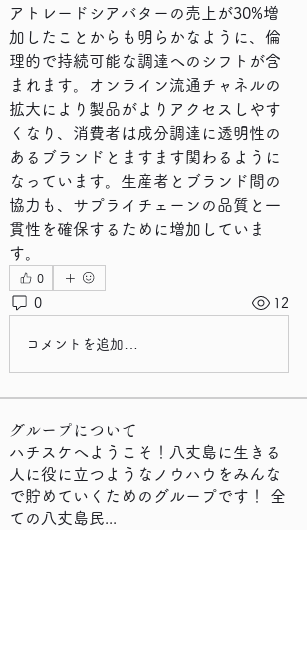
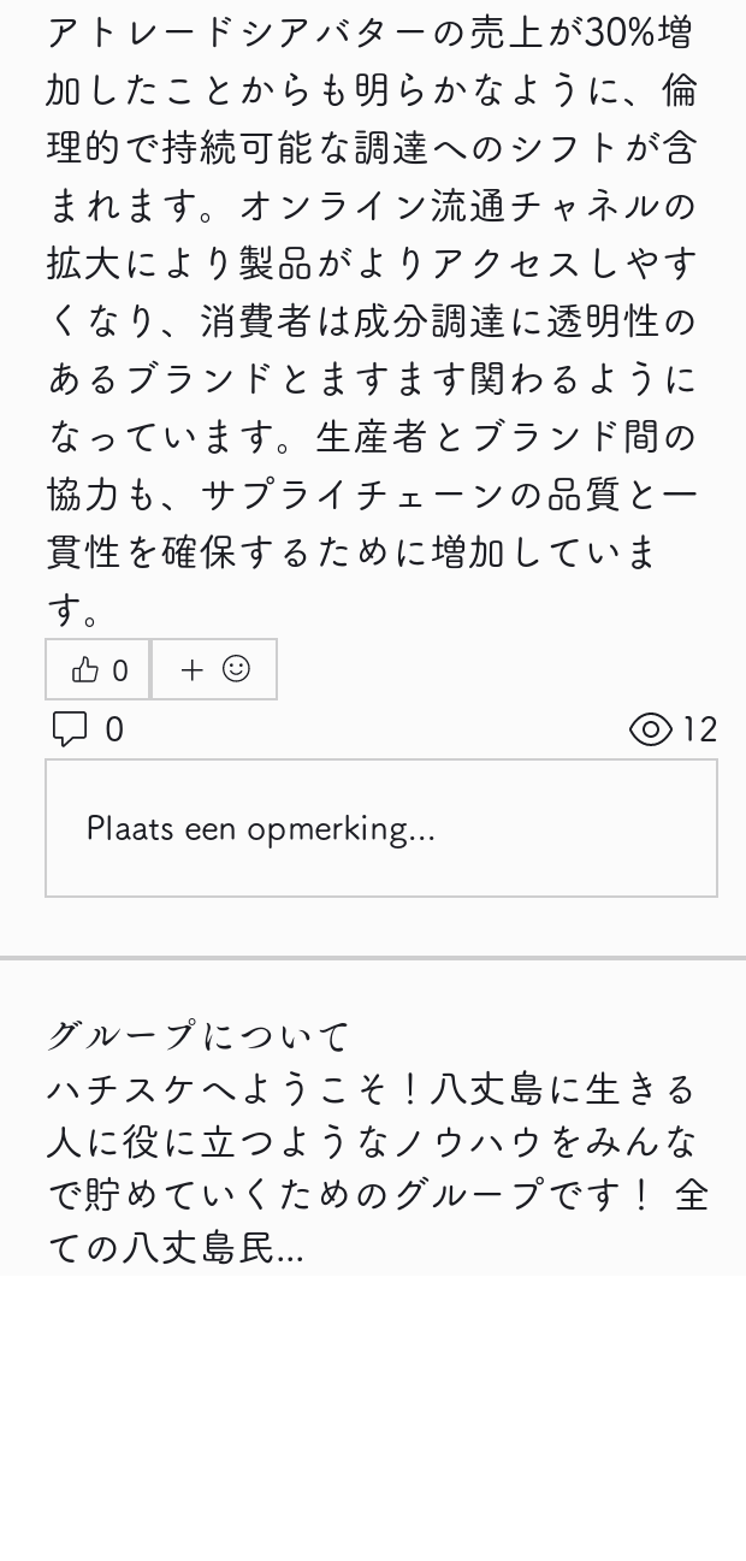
[26,336,138,350] コメントを追加… -> [85,810,437,844] Plaats een opmerking...

